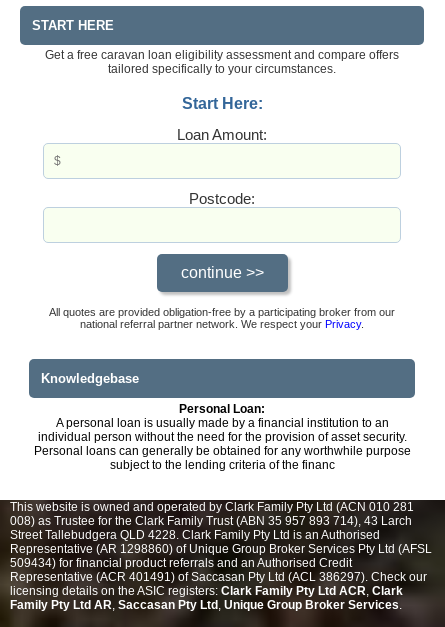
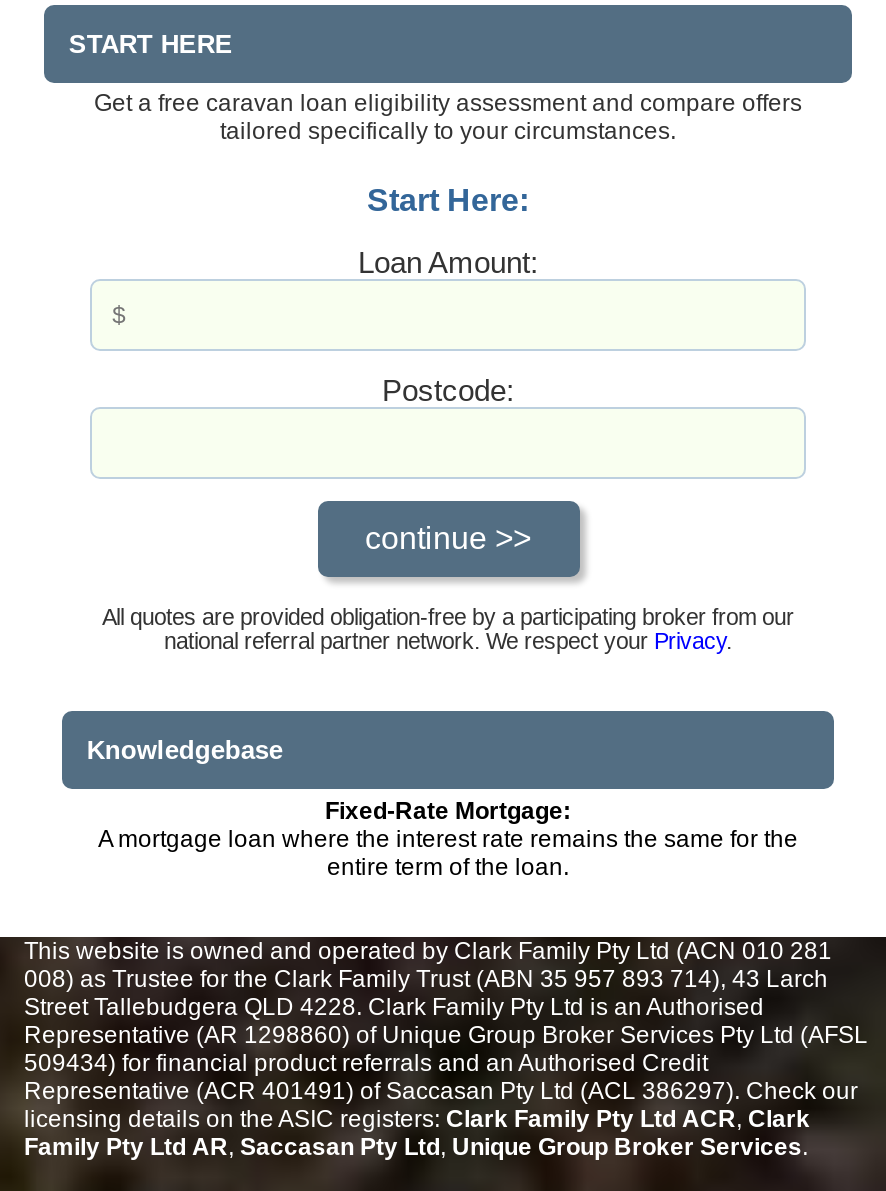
[33,402,410,472] Personal Loan: | A personal loan is usually made by a financial institution to an | individual person without the need for the provision of asset security. | Personal loans can generally be obtained for any worthwhile purpose | subject to the lending criteria of the financ -> [98,796,798,880] Fixed-Rate Mortgage: | A mortgage loan where the interest rate remains the same for the | entire term of the loan.

